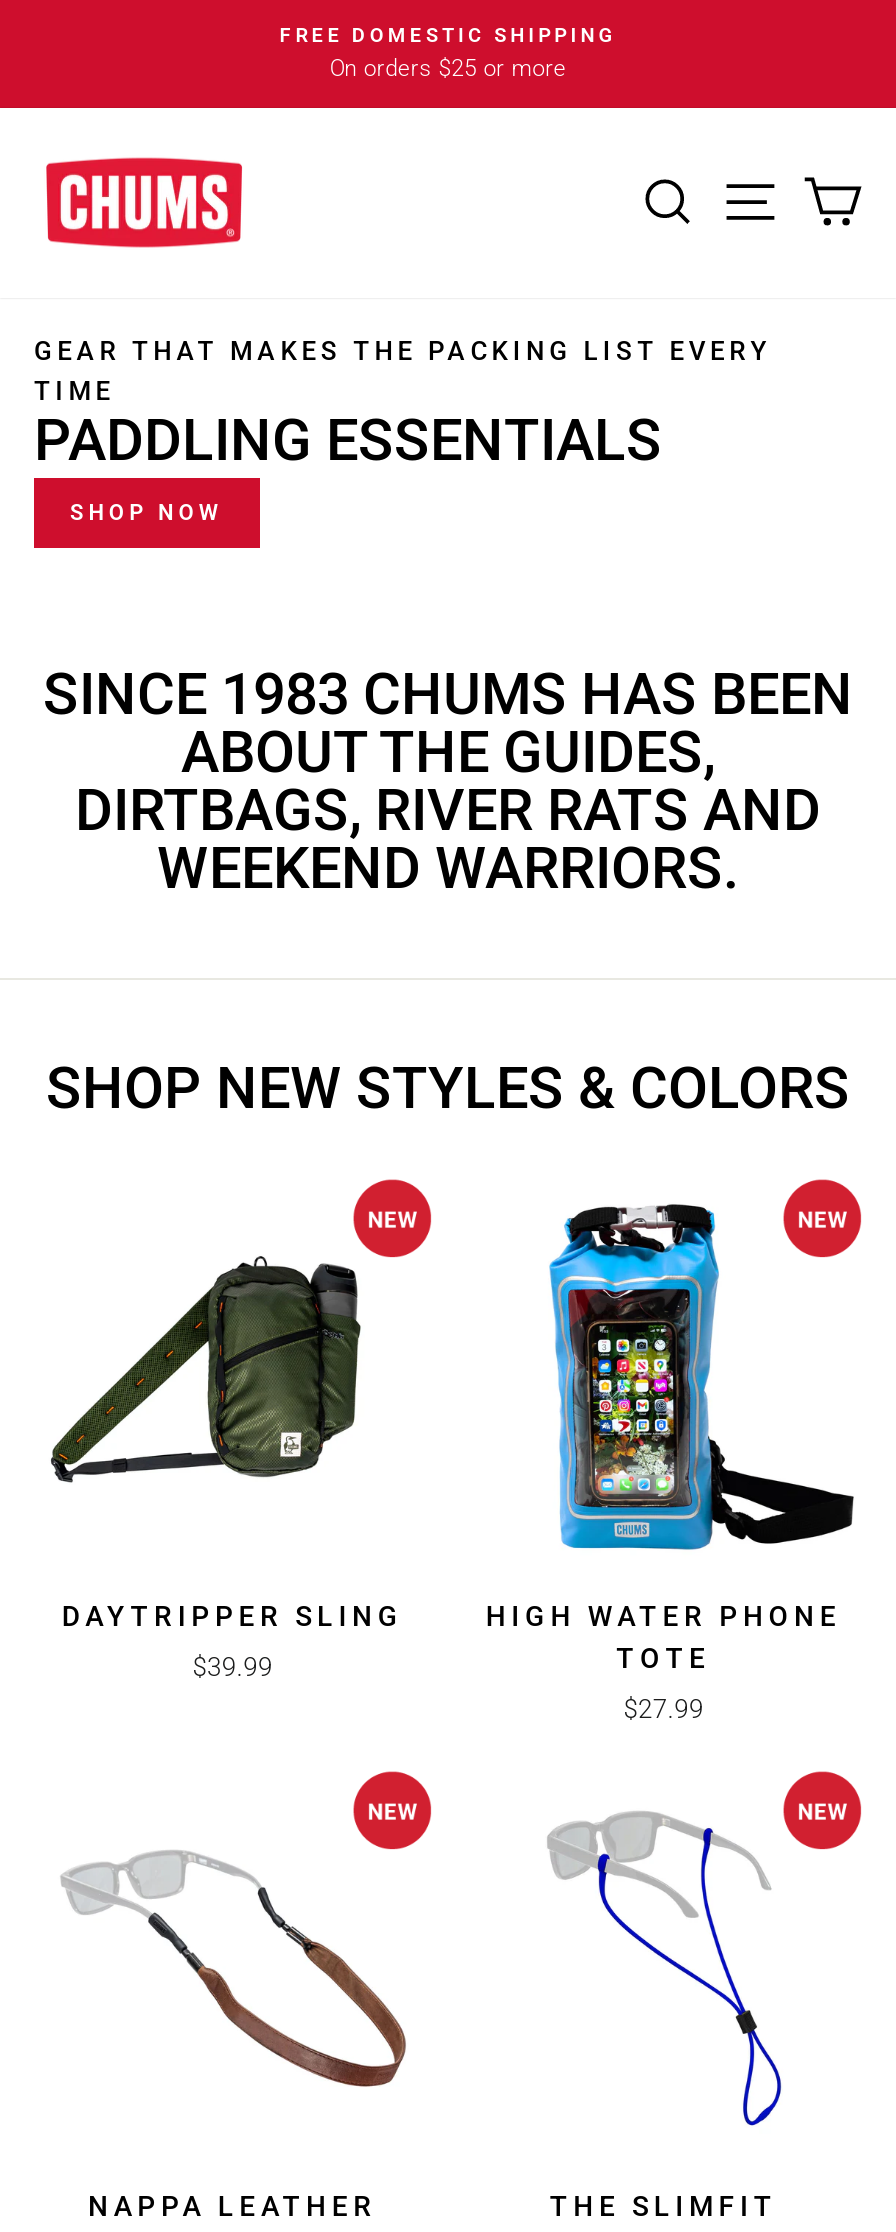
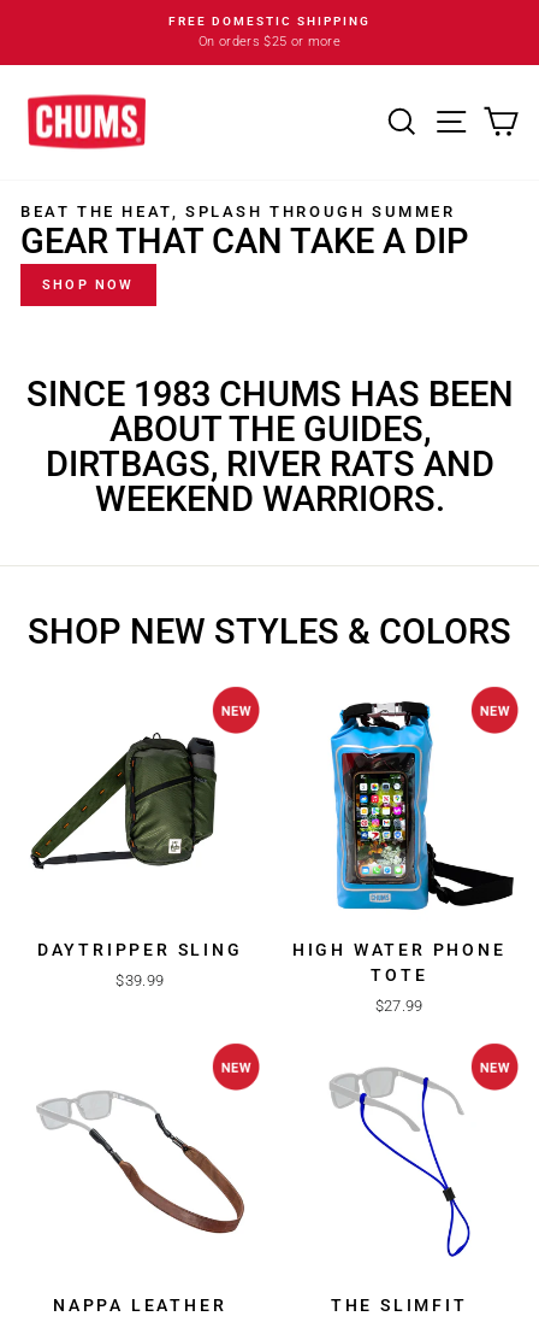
[34,336,772,474] GEAR THAT MAKES THE PACKING LIST EVERY | TIME | PADDLING ESSENTIALS -> [20,202,469,262] BEAT THE HEAT, SPLASH THROUGH SUMMER | GEAR THAT CAN TAKE A DIP

